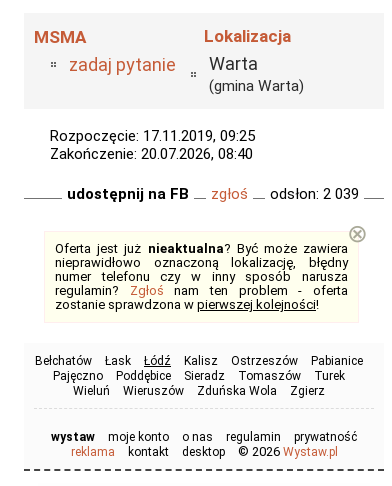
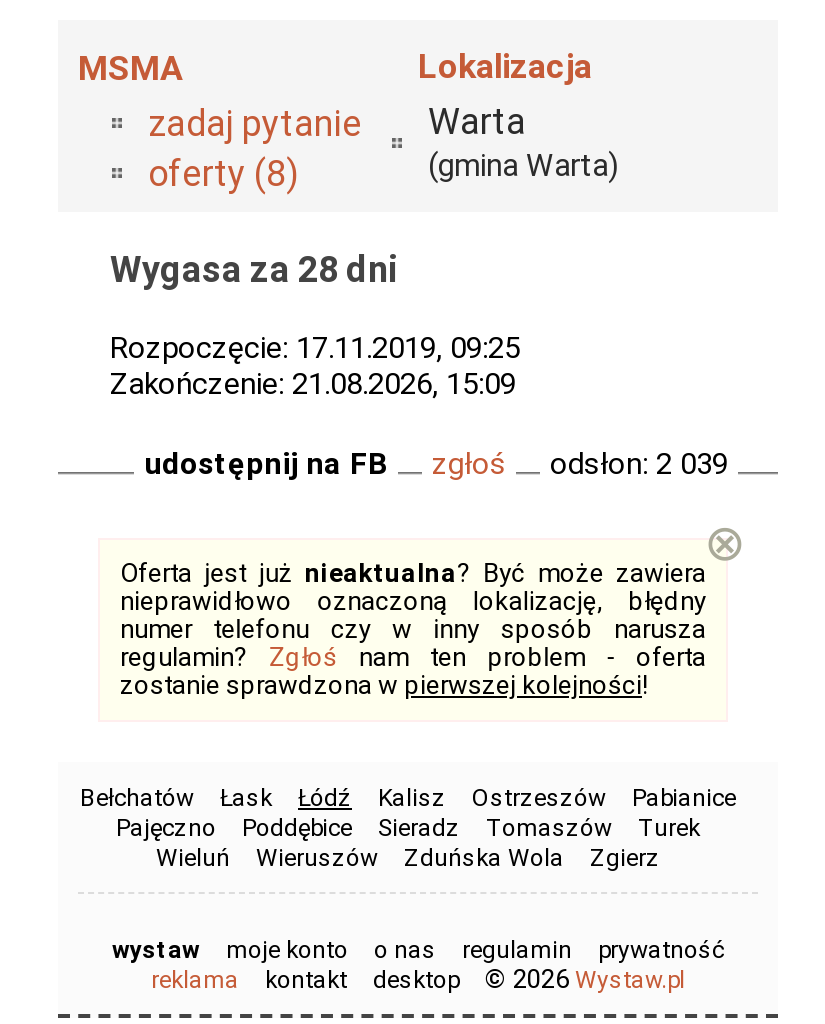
none -> [110,248,396,290] Wygasa za 28 dni
none -> [148,152,298,194] oferty (8)
[50,145,253,163] Zakończenie: 20.07.2026, 08:40 -> [110,366,516,402] Zakończenie: 21.08.2026, 15:09

